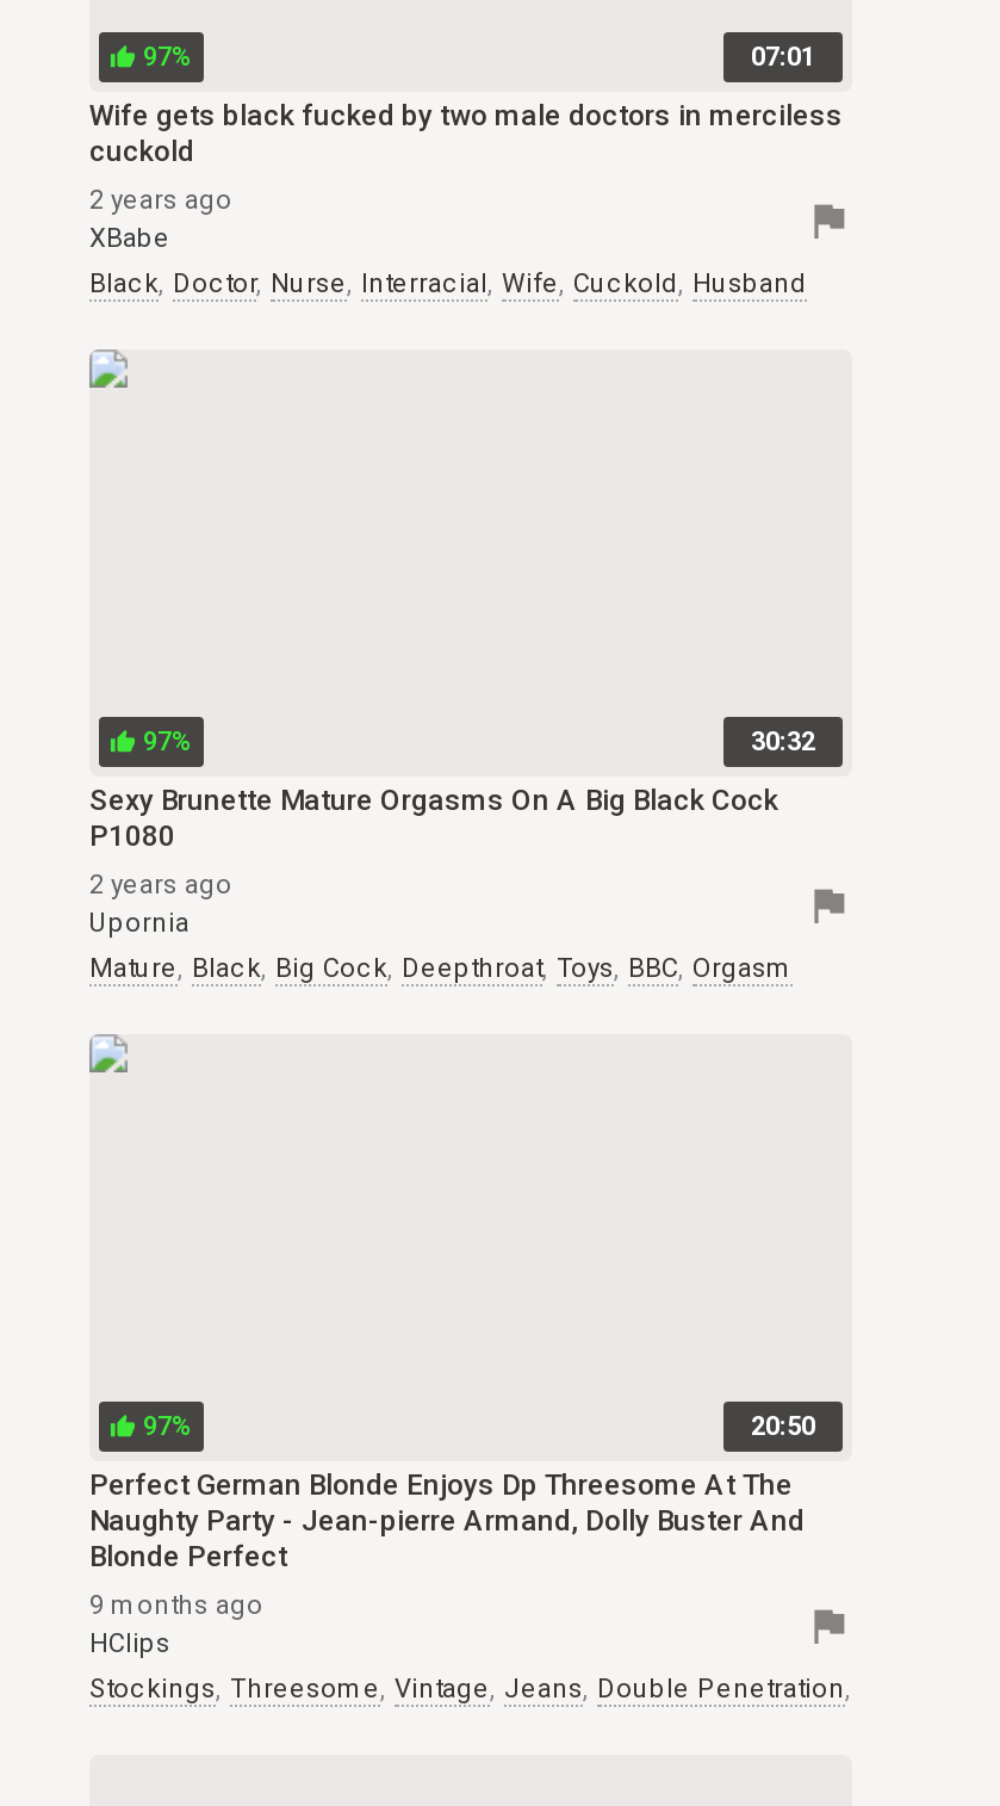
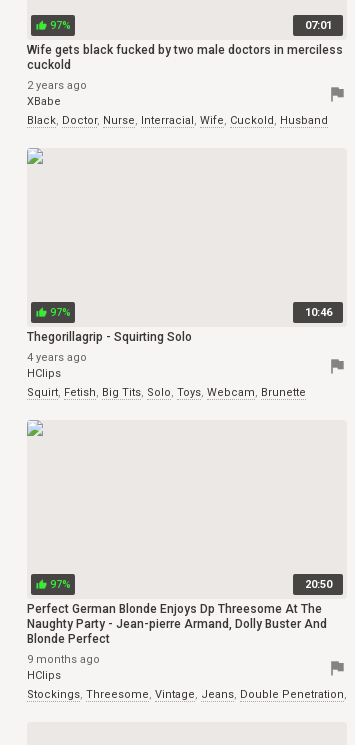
[751,726,815,757] 30:32 -> [304,306,331,319] 10:46
[89,783,778,853] Sexy Brunette Mature Orgasms On A Big Black Cock | P1080 -> [27,330,192,344] Thegorillagrip - Squirting Solo
[89,869,232,939] 2 years ago | Upornia -> [27,351,87,380] 4 years ago | HClips
[89,953,793,984] Mature, Black, Big Cock, Deepthroat, Toys, BBC, Orgasm -> [27,386,306,399] Squirt, Fetish, Big Tits, Solo, Toys, Webcam, Brunette

